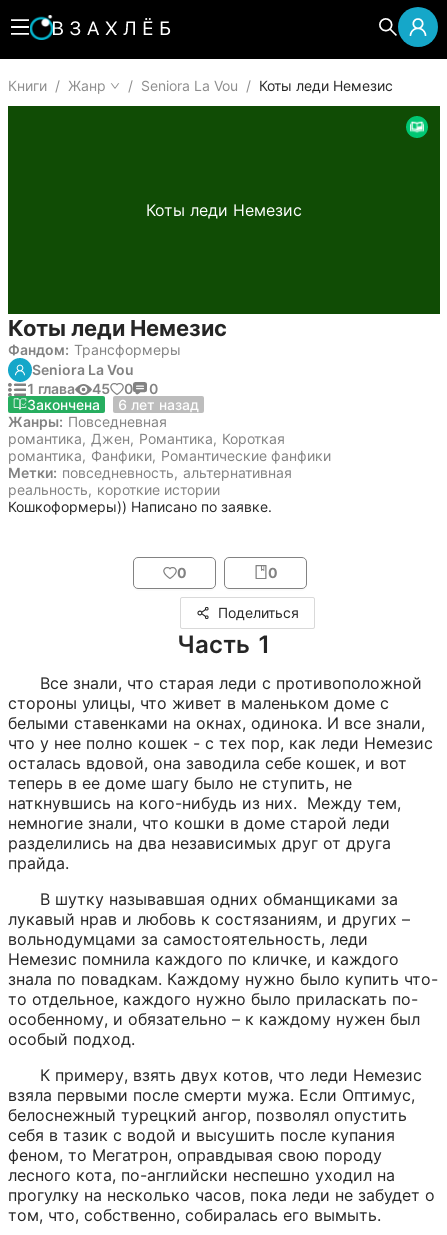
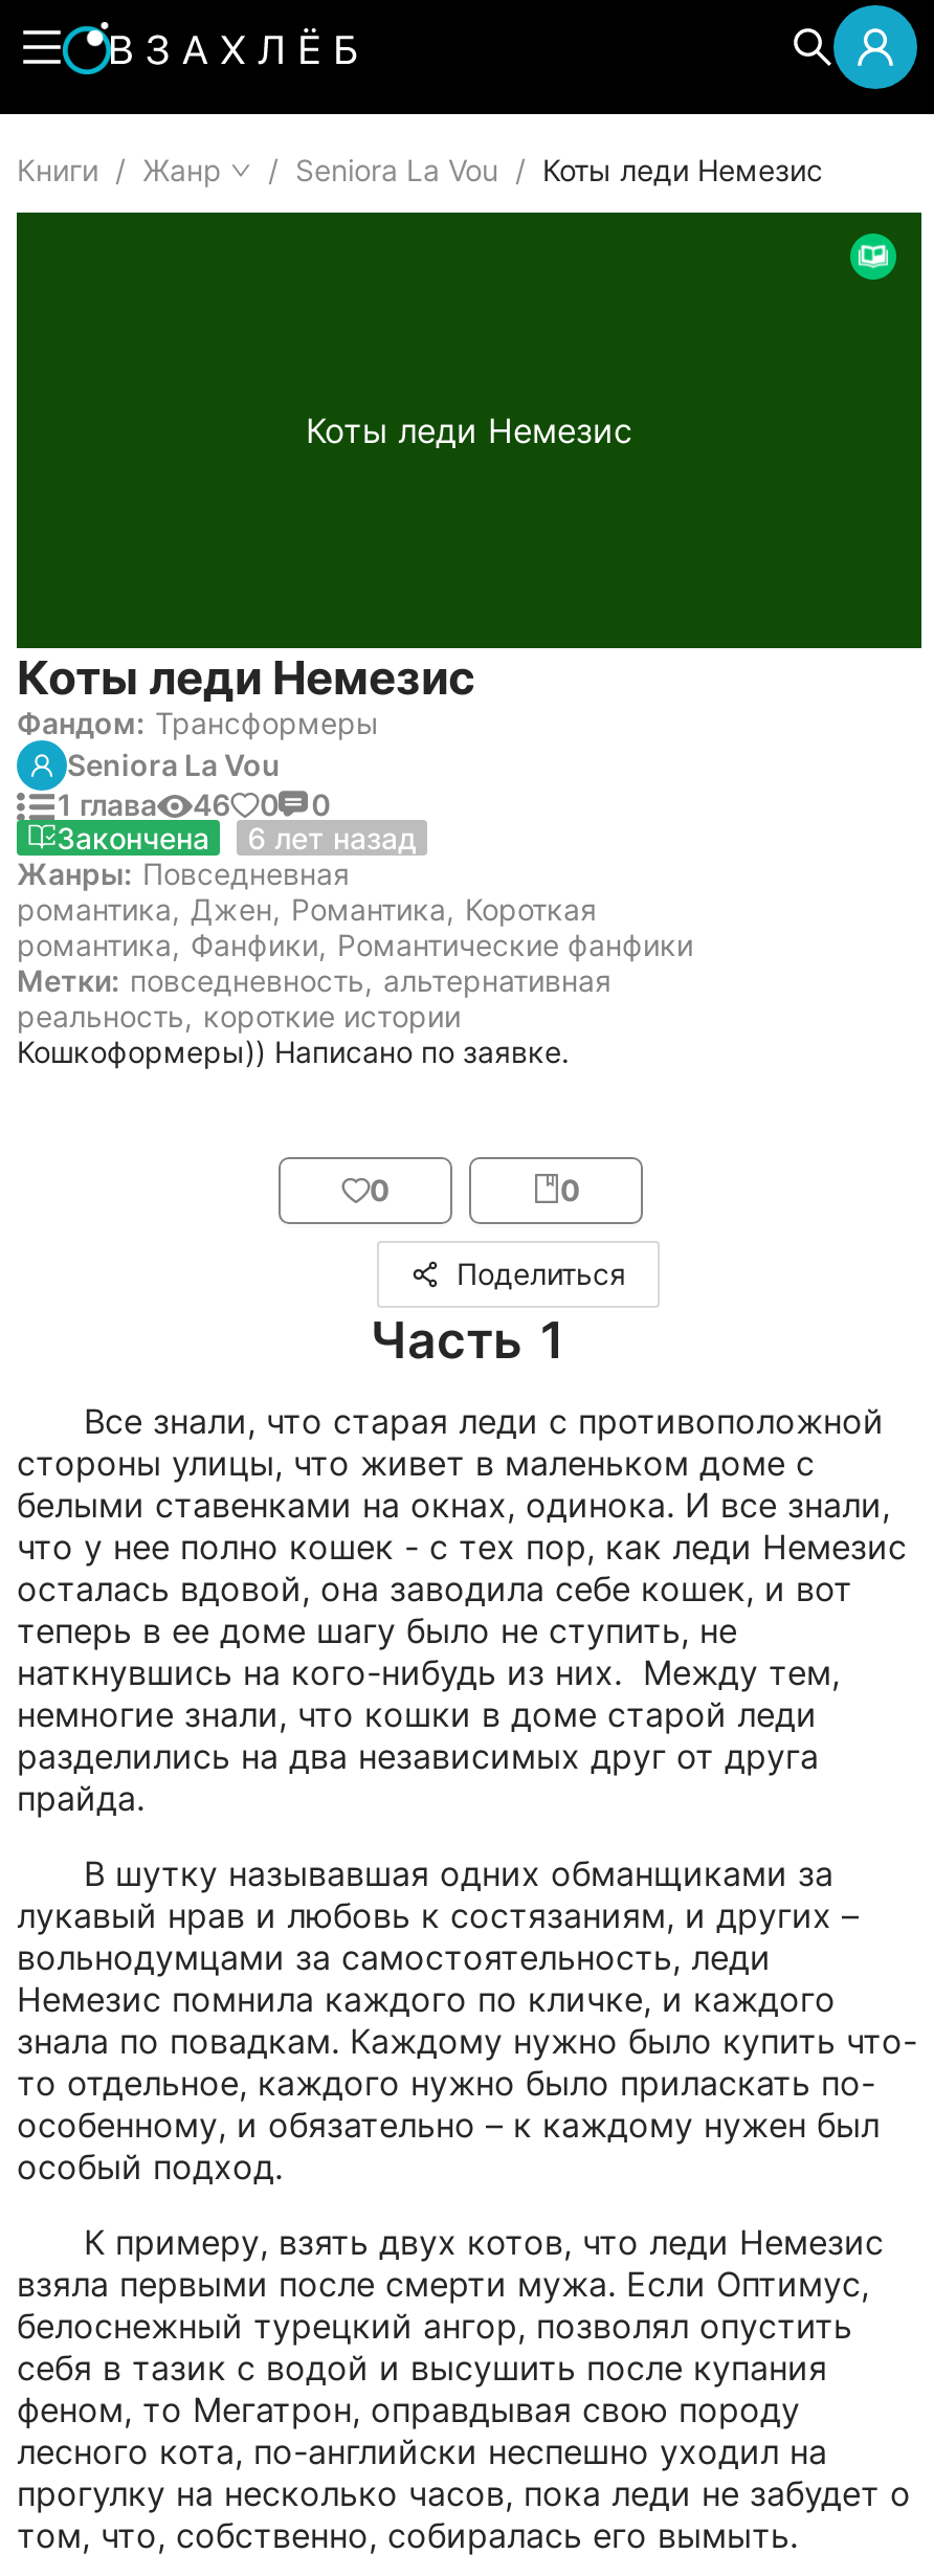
[26,380,158,397] 1 глава 45 0 0 -> [54,786,330,822] 1 глава 46 0 0

